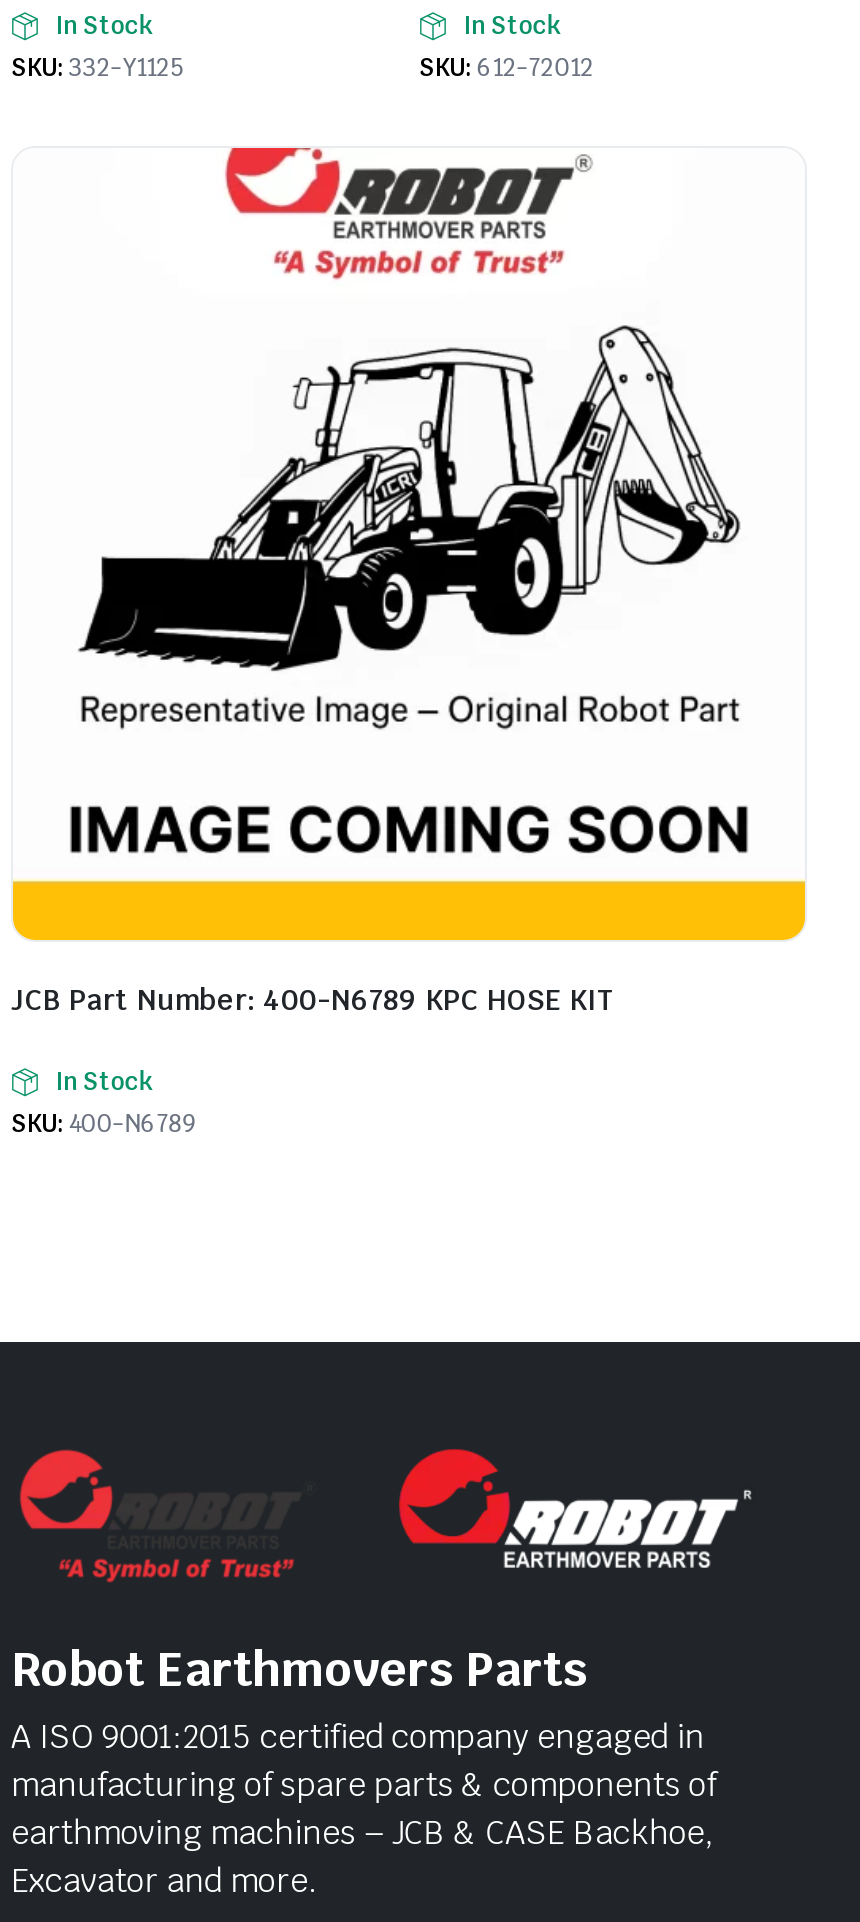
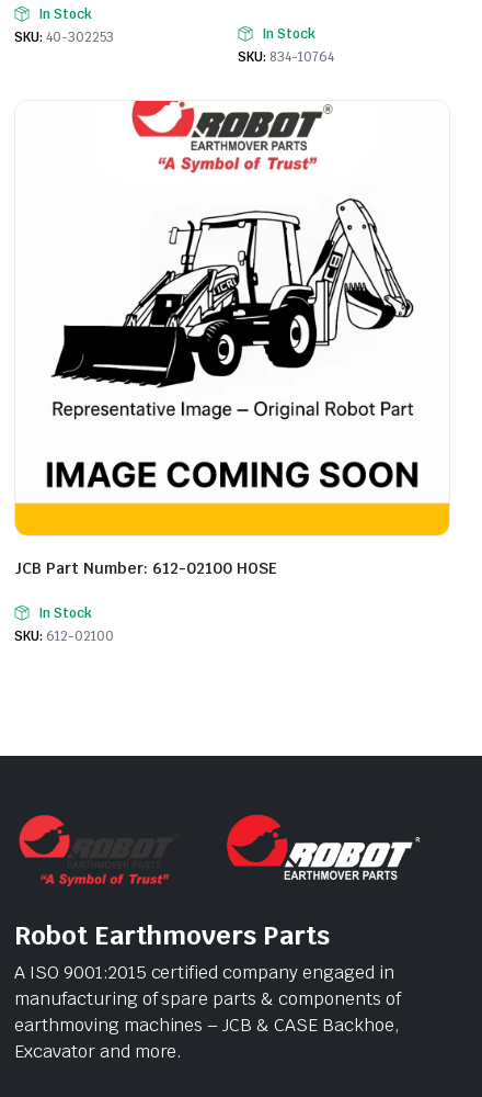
[11,51,182,83] SKU: 332-Y1125 -> [14,28,113,46] SKU: 40-302253
[419,51,594,83] SKU: 612-72012 -> [238,48,334,65] SKU: 834-10764
[11,981,613,1017] JCB Part Number: 400-N6789 KPC HOSE KIT -> [14,558,277,578] JCB Part Number: 612-02100 HOSE
[11,1107,198,1139] SKU: 400-N6789 -> [14,627,113,645] SKU: 612-02100

